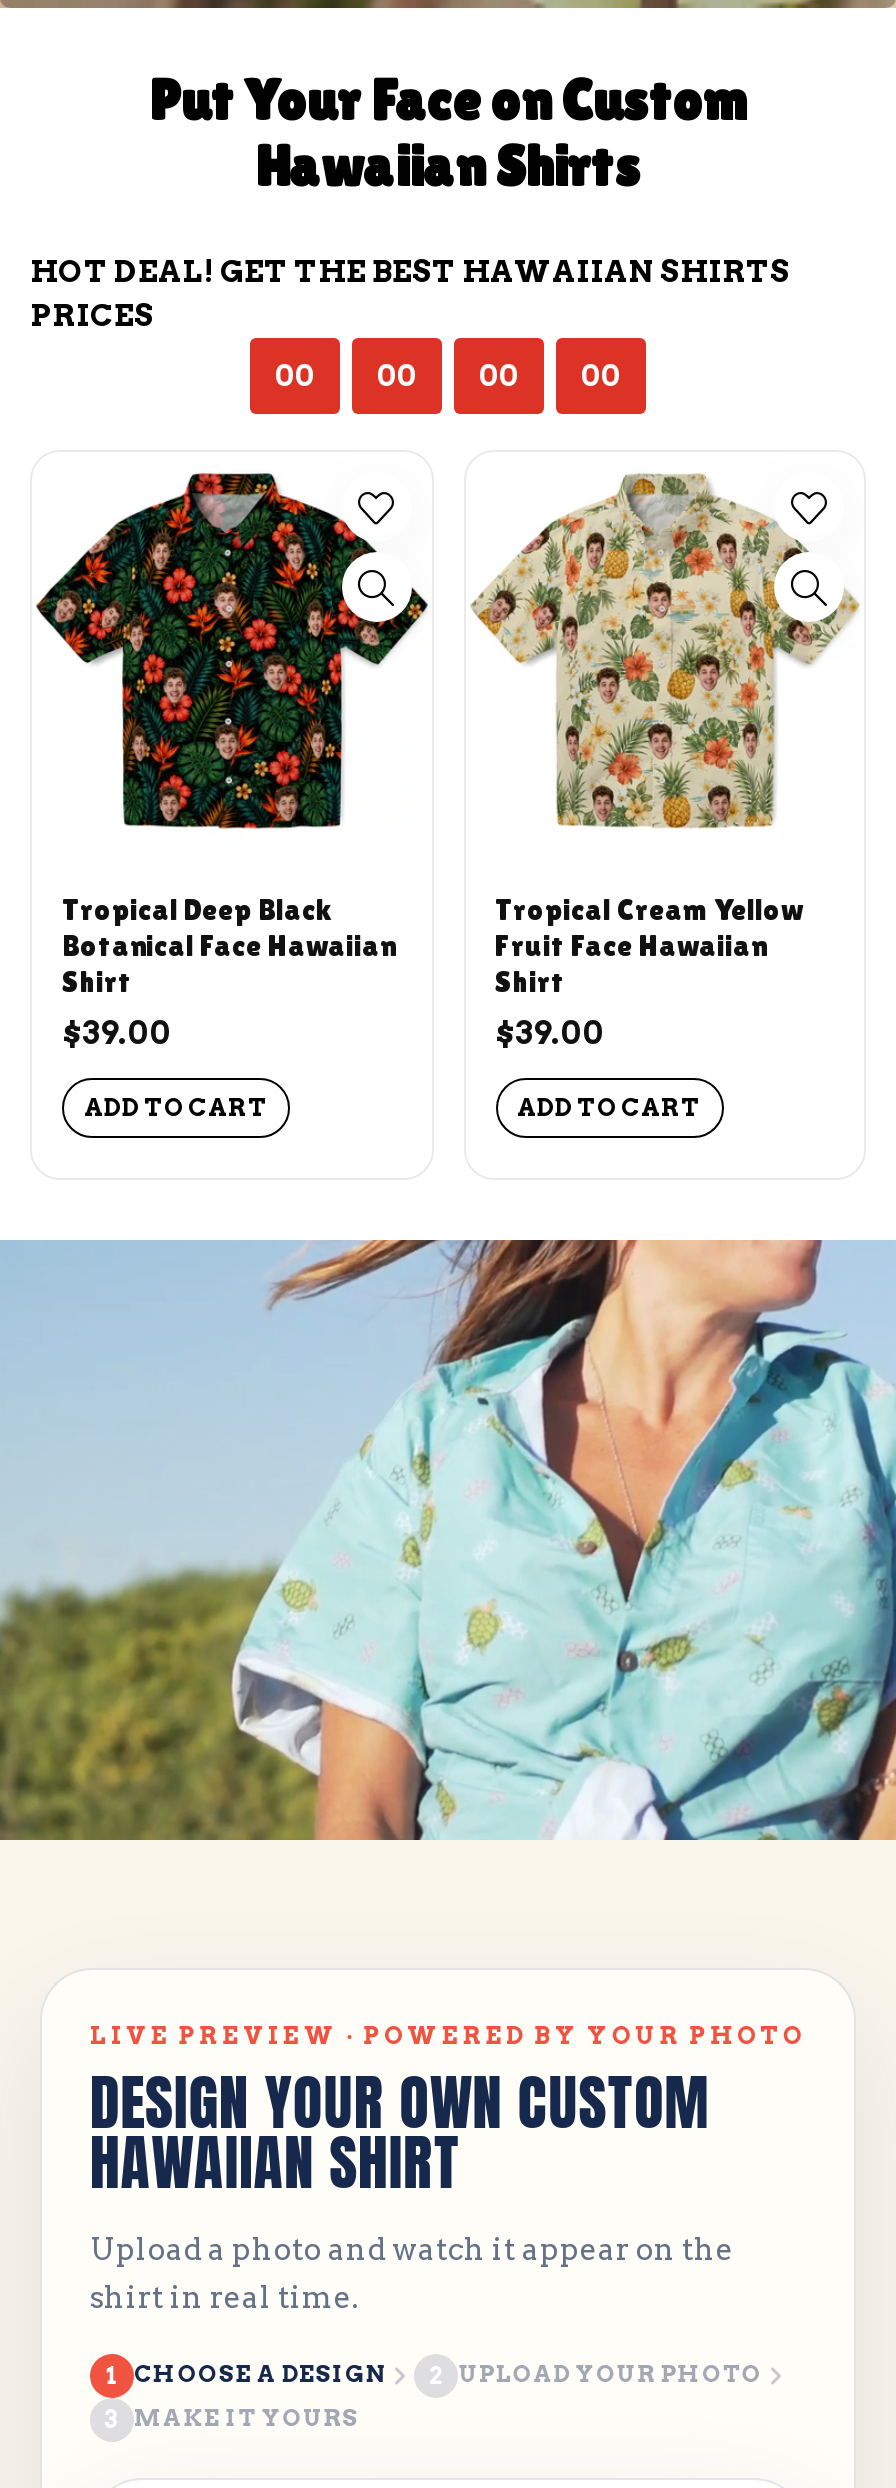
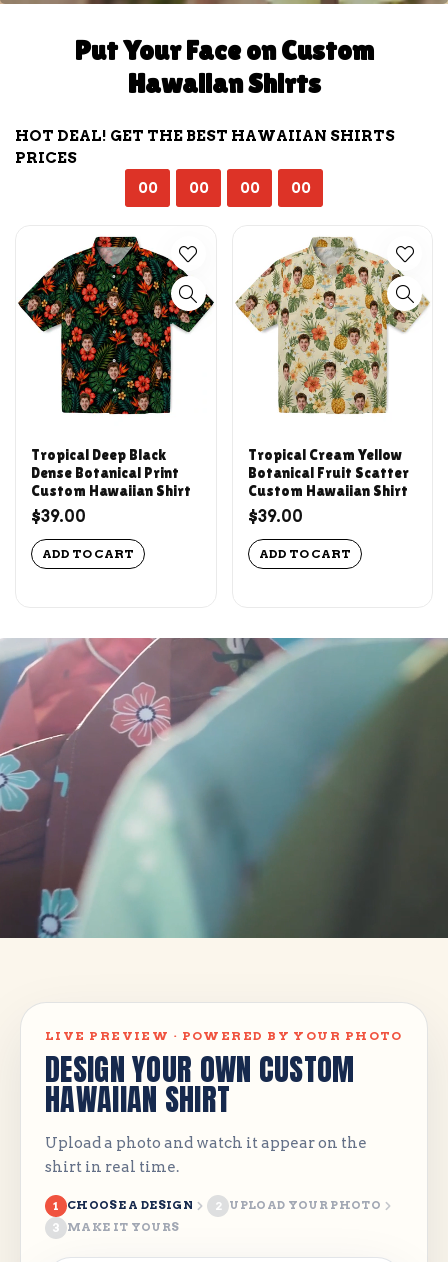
[62,927,396,997] Botanical Face Hawaiian | Shirt -> [31,463,191,498] Dense Botanical Print | Custom Hawaiian Shirt
[495,927,767,997] Fruit Face Hawaiian | Shirt -> [247,463,408,498] Botanical Fruit Scatter | Custom Hawaiian Shirt
[6,1238,890,1842] [image] -> [3,637,445,939] [image]

